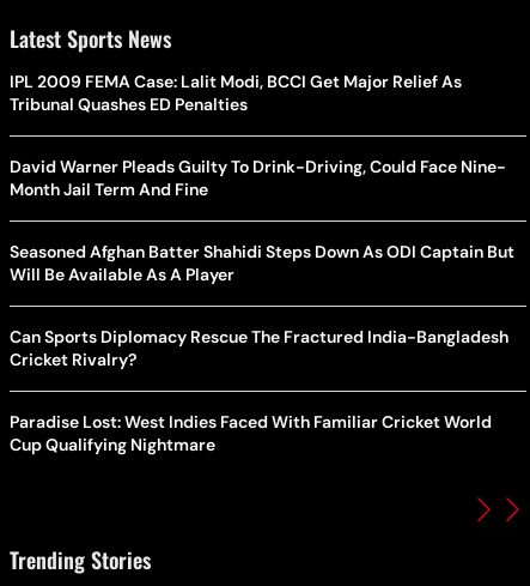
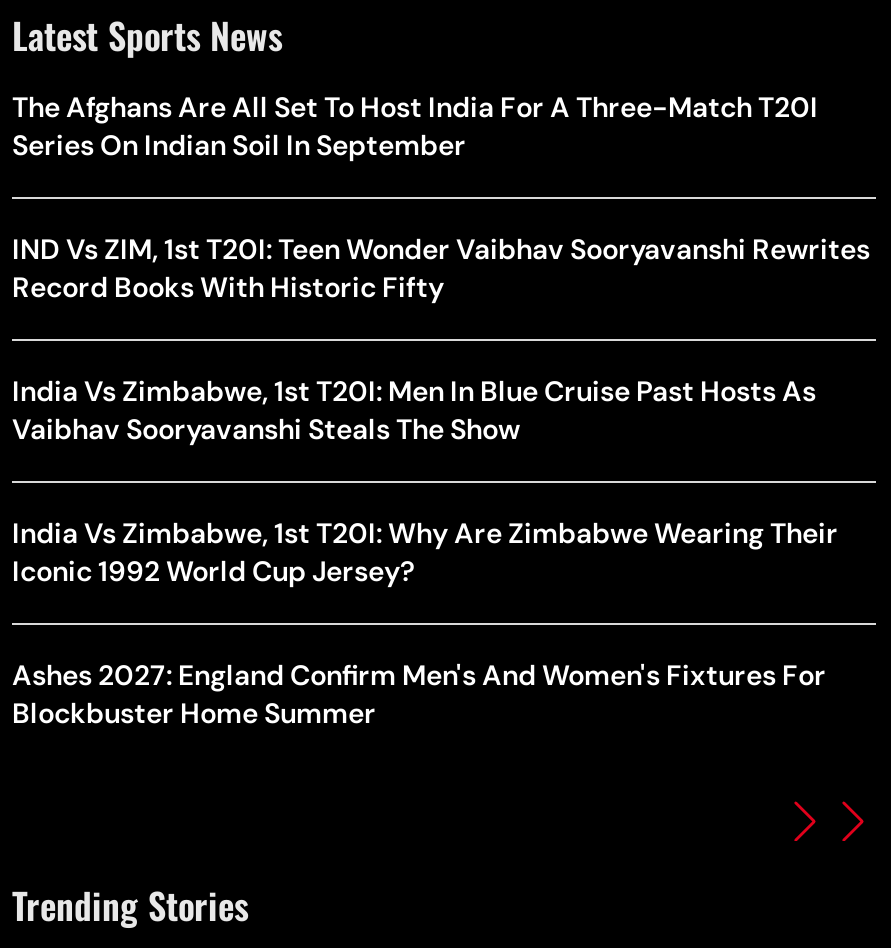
[10,71,462,115] IPL 2009 FEMA Case: Lalit Modi, BCCI Get Major Relief As | Tribunal Quashes ED Penalties -> [12,89,818,163] The Afghans Are All Set To Host India For A Three-Match T20I | Series On Indian Soil In September
[10,156,506,200] David Warner Pleads Guilty To Drink-Driving, Could Face Nine- | Month Jail Term And Fine -> [12,231,870,305] IND Vs ZIM, 1st T20I: Teen Wonder Vaibhav Sooryavanshi Rewrites | Record Books With Historic Fifty
[10,241,514,285] Seasoned Afghan Batter Shahidi Steps Down As ODI Captain But | Will Be Available As A Player -> [12,373,816,447] India Vs Zimbabwe, 1st T20I: Men In Blue Cruise Past Hosts As | Vaibhav Sooryavanshi Steals The Show
[10,326,508,370] Can Sports Diplomacy Rescue The Fractured India-Bangladesh | Cricket Rivalry? -> [12,515,838,589] India Vs Zimbabwe, 1st T20I: Why Are Zimbabwe Wearing Their | Iconic 1992 World Cup Jersey?
[10,411,492,455] Paradise Lost: West Indies Faced With Familiar Cricket World | Cup Qualifying Nightmare -> [12,657,826,731] Ashes 2027: England Confirm Men's And Women's Fixtures For | Blockbuster Home Summer

